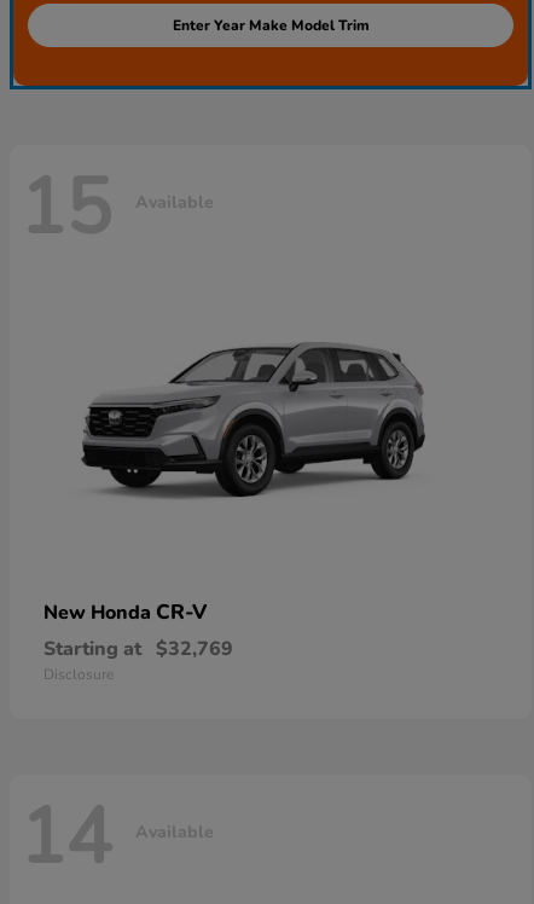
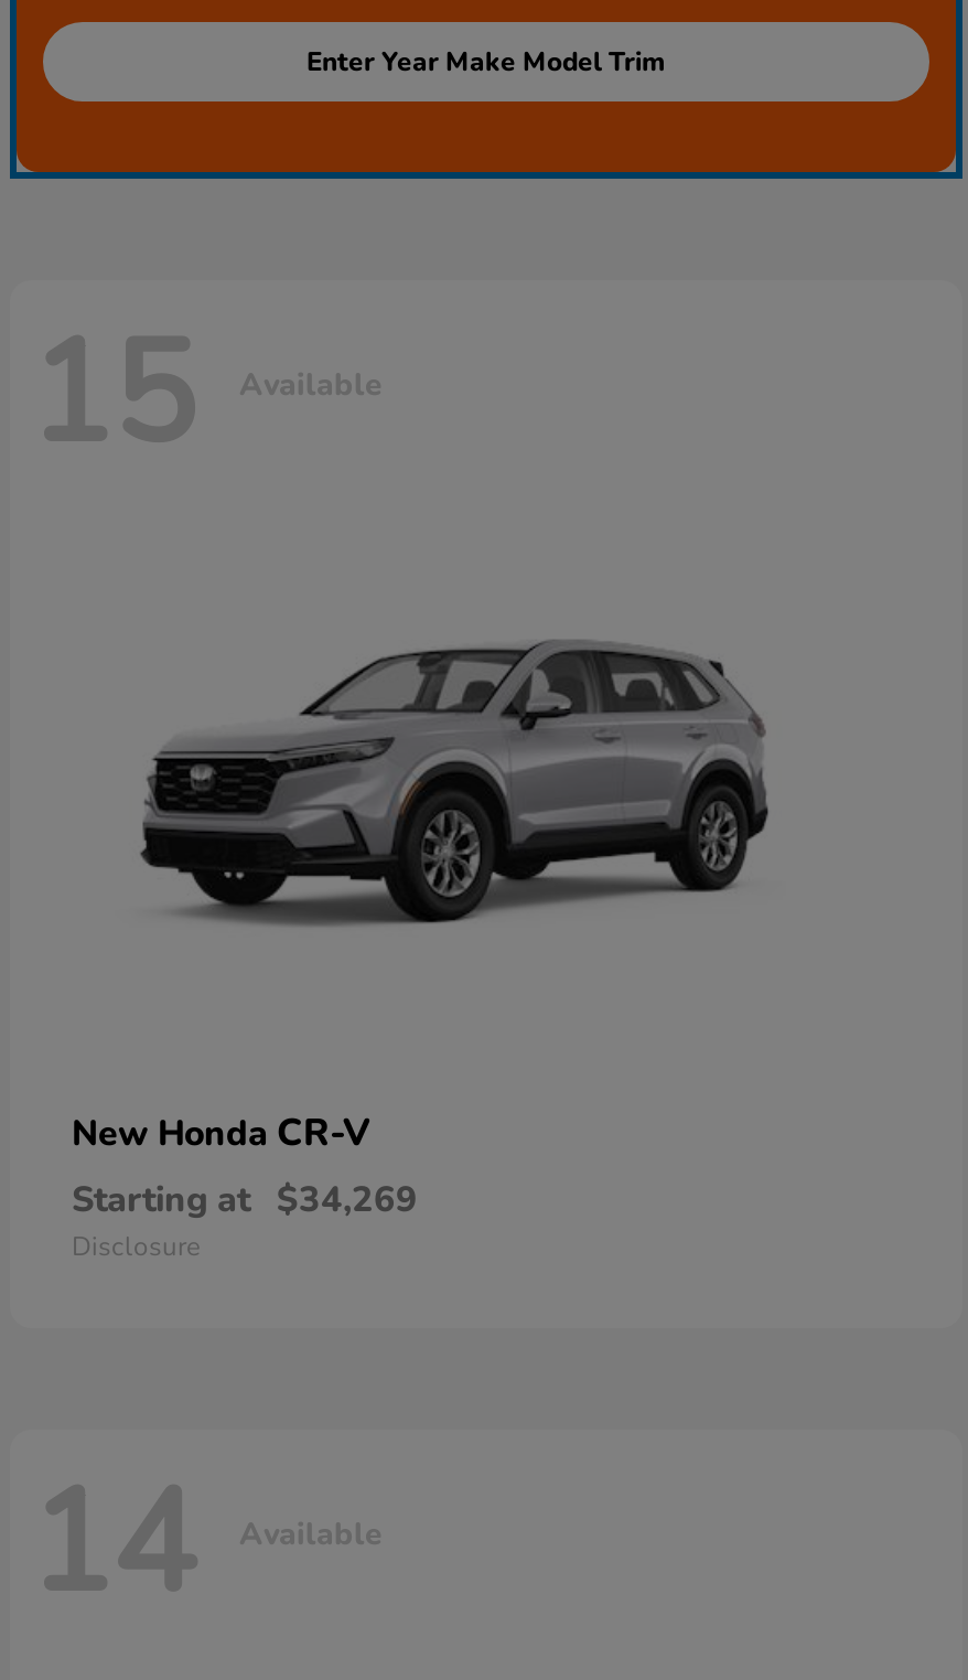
[43,635,233,662] Starting at $32,769 -> [72,1175,418,1224] Starting at $34,269

